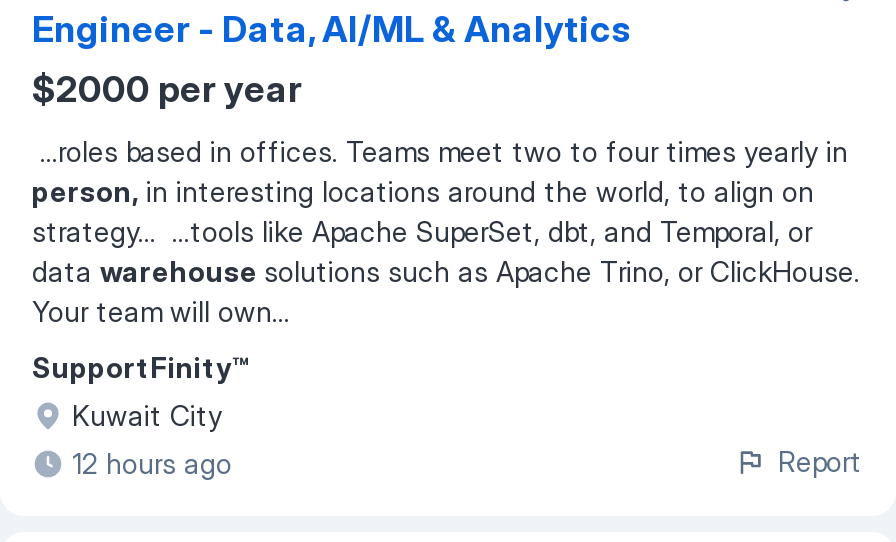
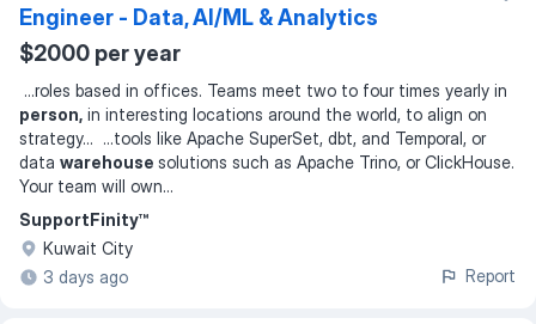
[72,446,232,480] 12 hours ago -> [43,267,128,287] 3 days ago

